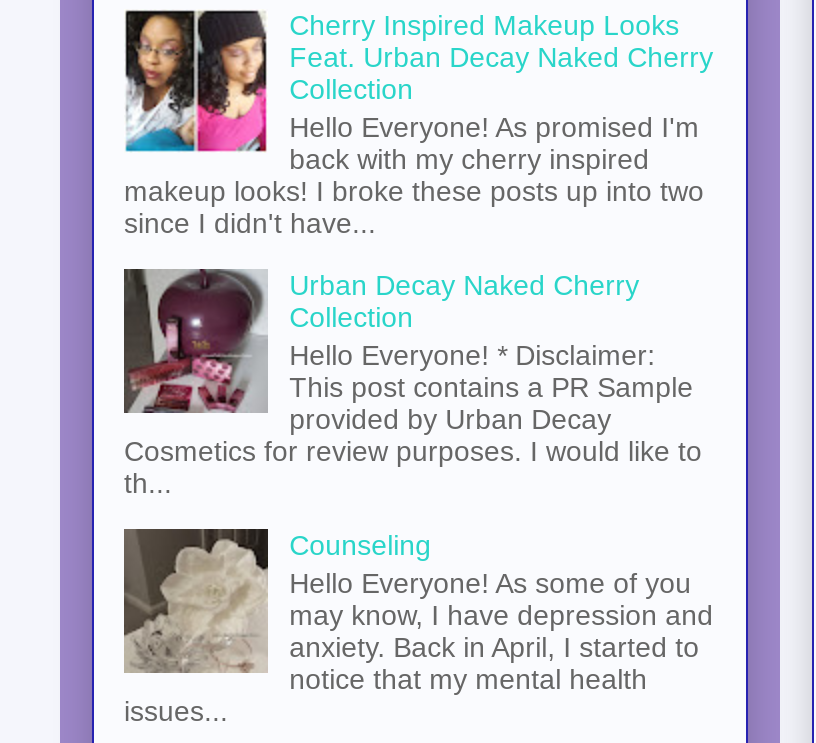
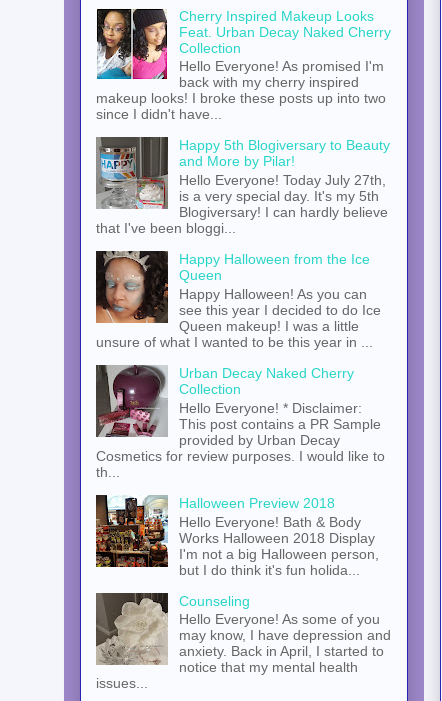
none -> [95,250,164,324] [image]
none -> [96,136,390,350] [image] | Happy 5th Blogiversary to Beauty | and More by Pilar! | Hello Everyone! Today July 27th, | is a very special day. It's my 5th | Blogiversary! I can hardly believe | that I've been bloggi... | Happy Halloween from the Ice | Queen | Happy Halloween! As you can | see this year I decided to do Ice | Queen makeup! I was a little | unsure of what I wanted to be this year in ...
none -> [96,495,379,578] [image] | Halloween Preview 2018 | Hello Everyone! Bath & Body | Works Halloween 2018 Display | I'm not a big Halloween person, | but I do think it's fun holida...

